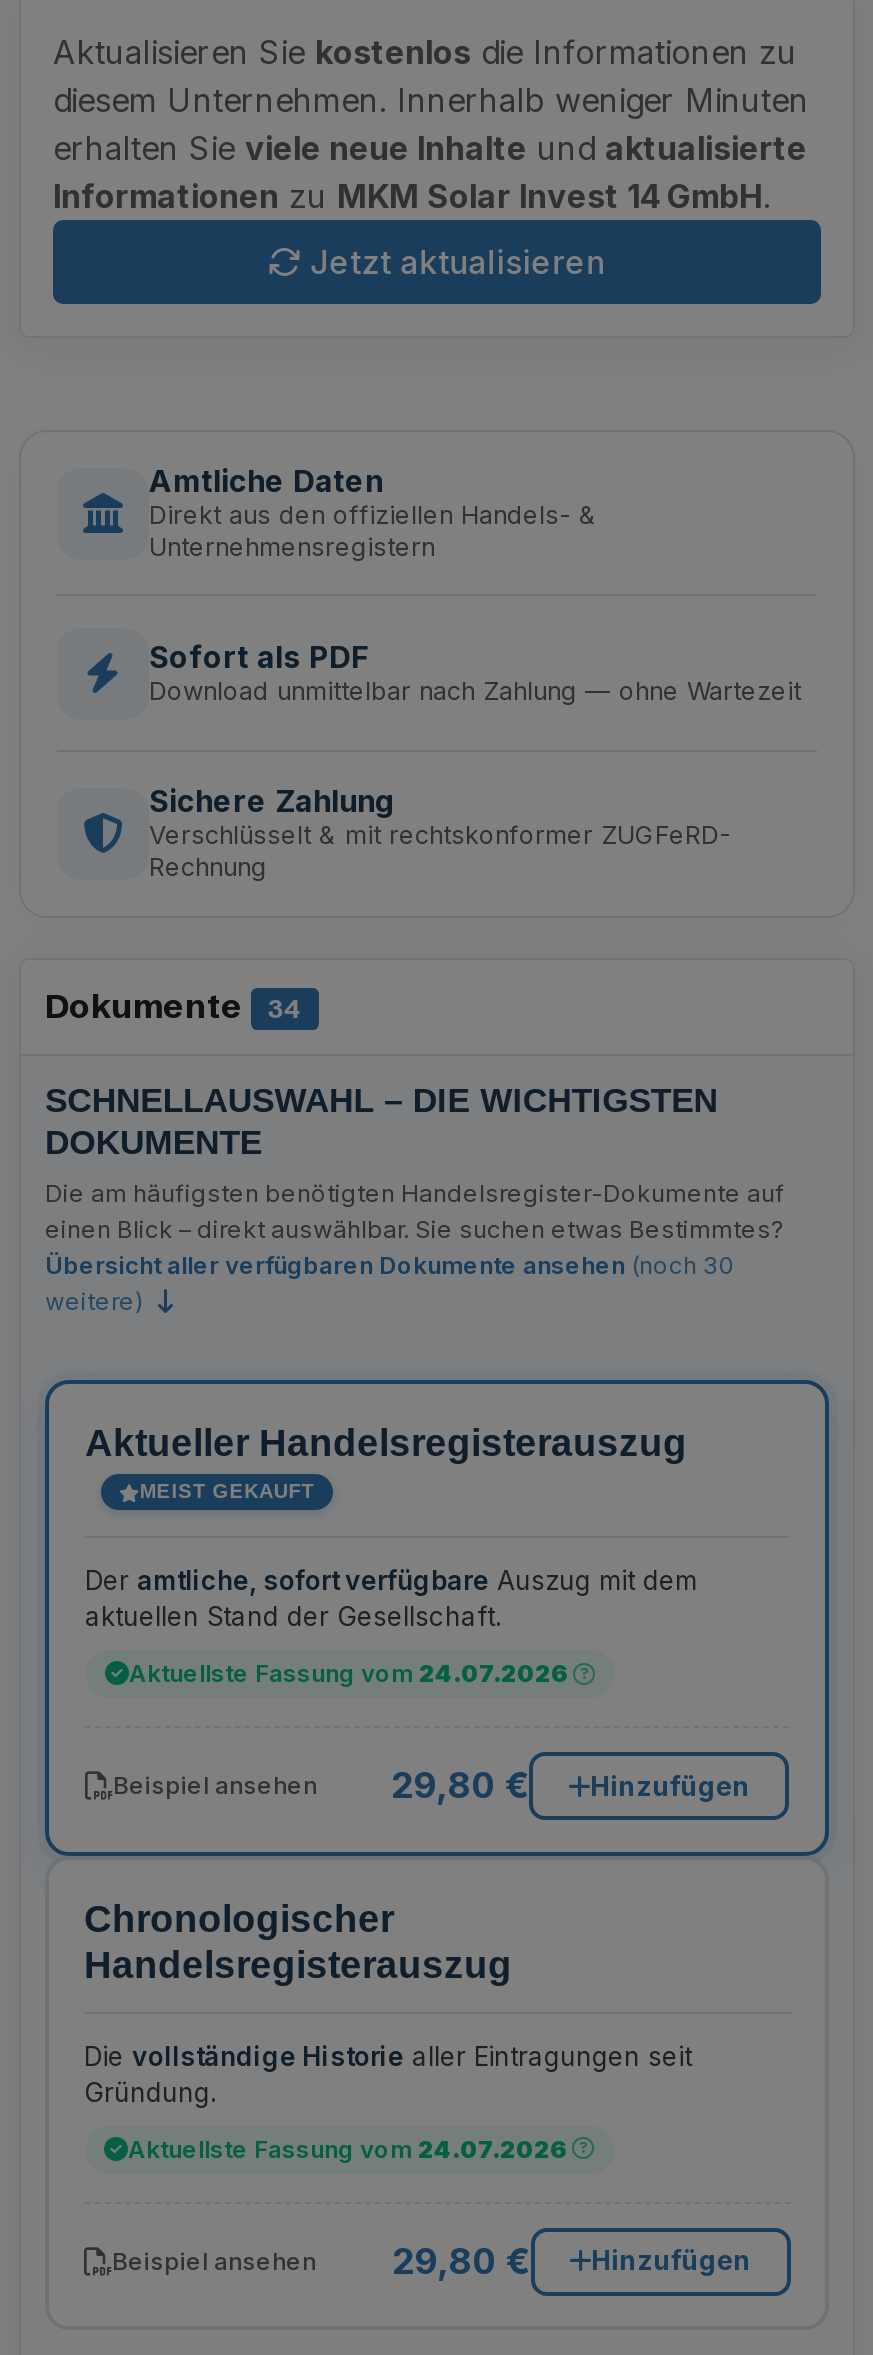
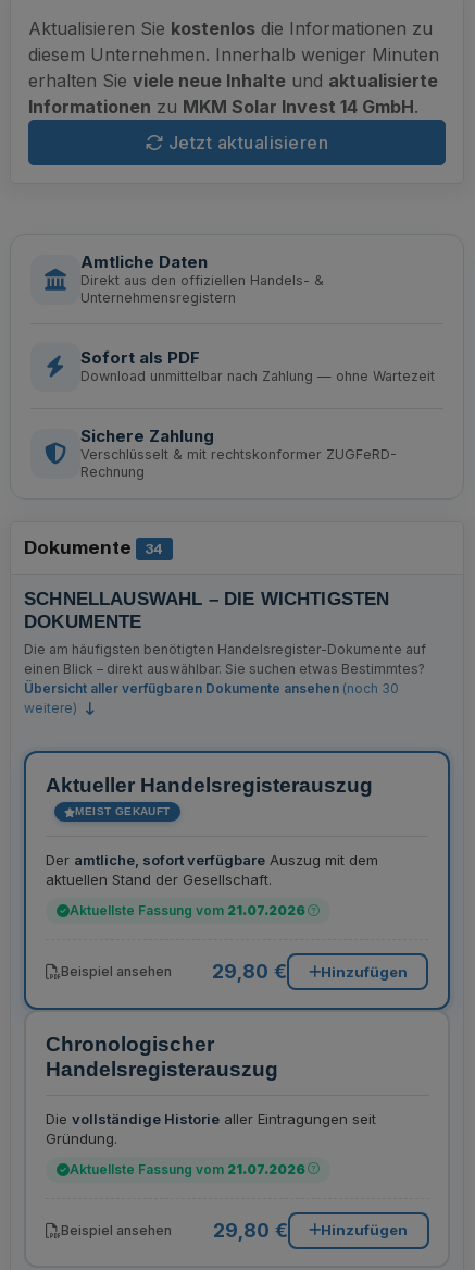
[129,1658,569,1688] Aktuellste Fassung vom 24.07.2026 -> [70,902,305,919] Aktuellste Fassung vom 21.07.2026
[128,2133,568,2163] Aktuellste Fassung vom 24.07.2026 -> [69,1161,305,1177] Aktuellste Fassung vom 21.07.2026

